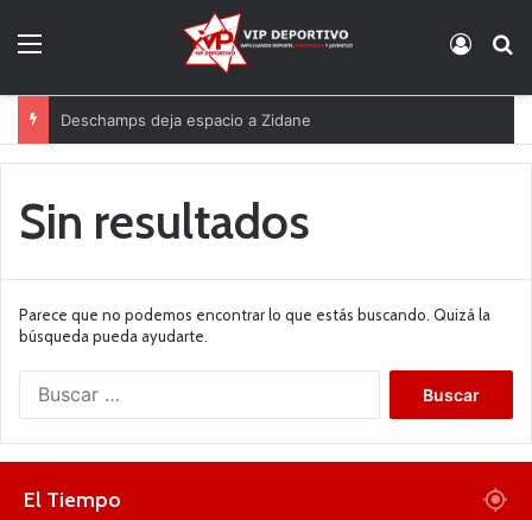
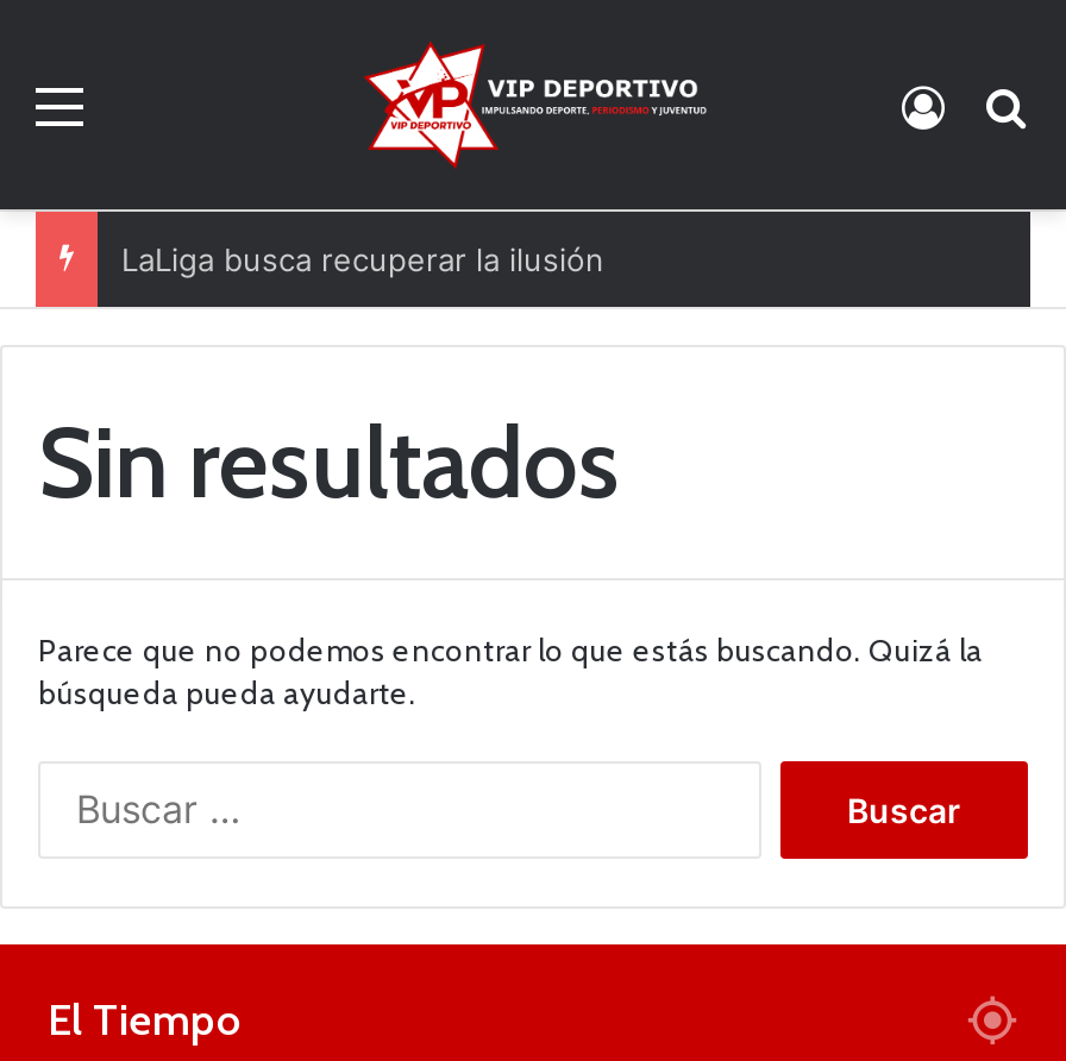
[61,110,311,129] Deschamps deja espacio a Zidane -> [121,240,604,278] LaLiga busca recuperar la ilusión

